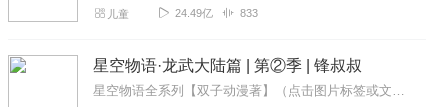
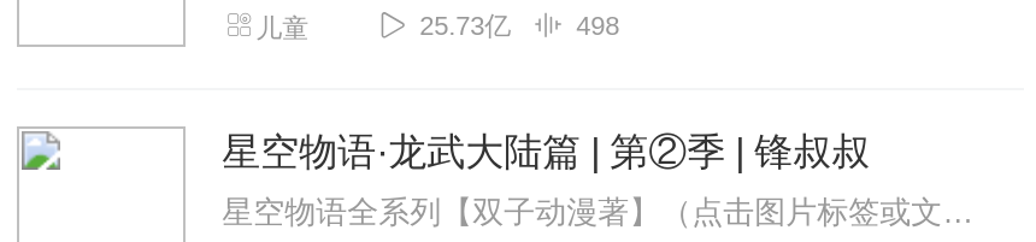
[175,7,213,19] 24.49亿 -> [419,11,511,39] 25.73亿
[240,7,258,19] 833 -> [576,11,619,39] 498

